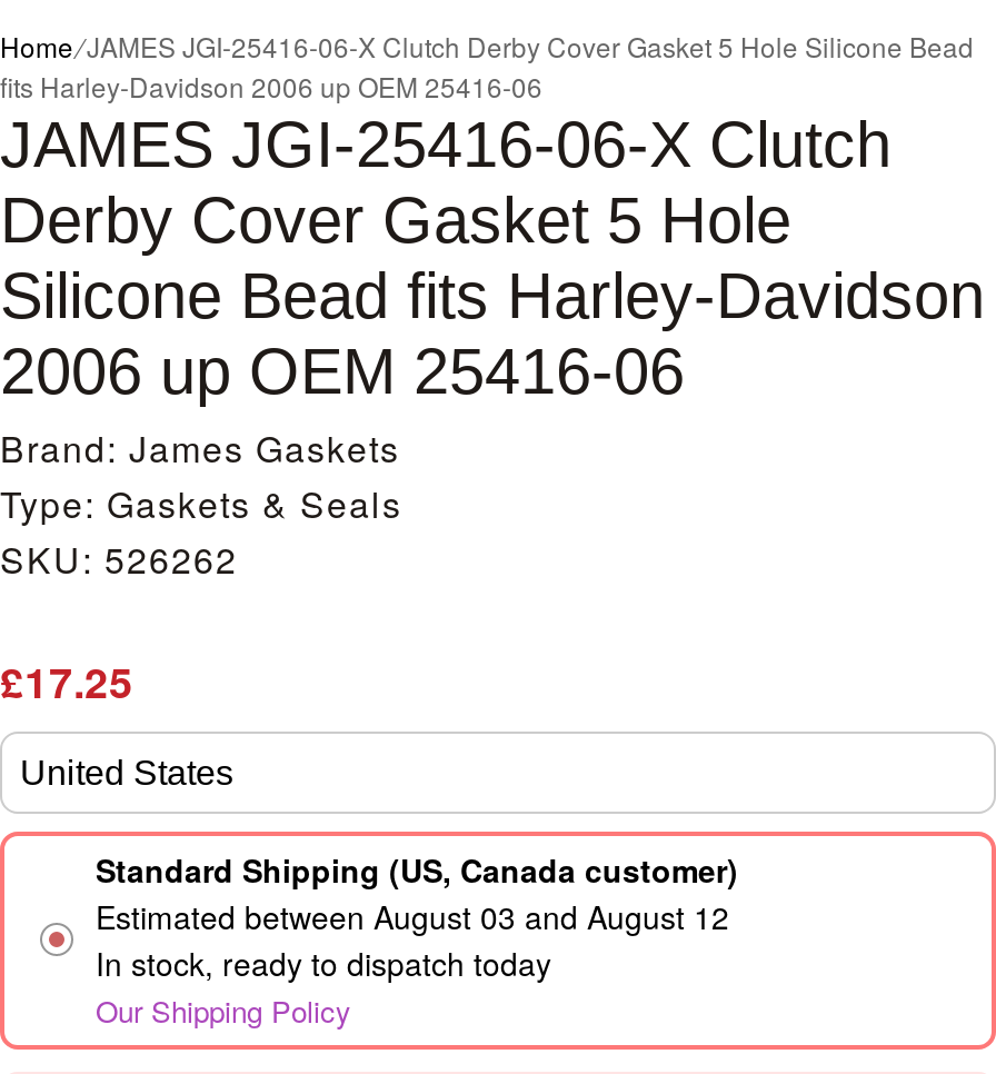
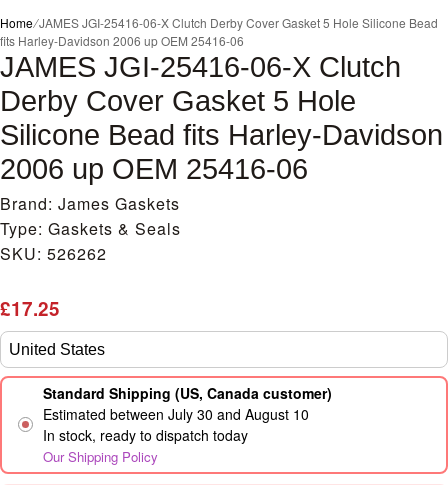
[96,894,729,938] Estimated between August 03 and August 12 -> [43,404,309,424] Estimated between July 30 and August 10

